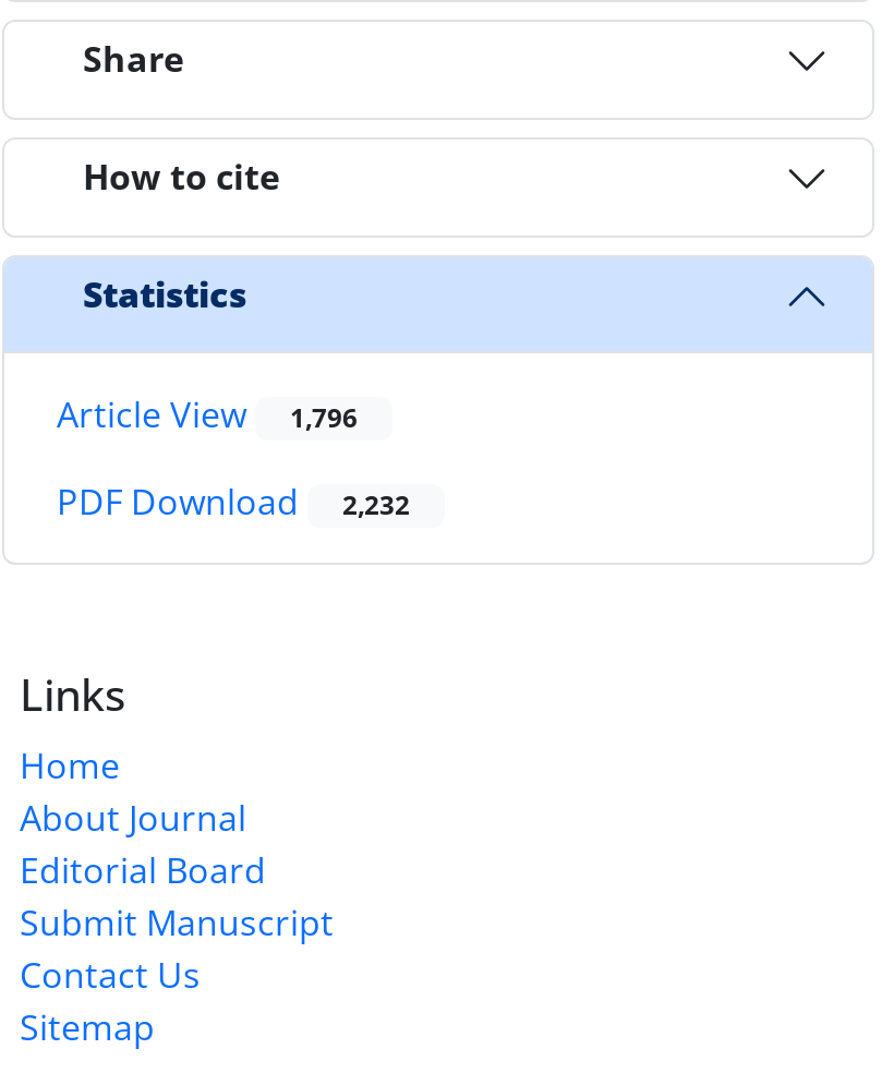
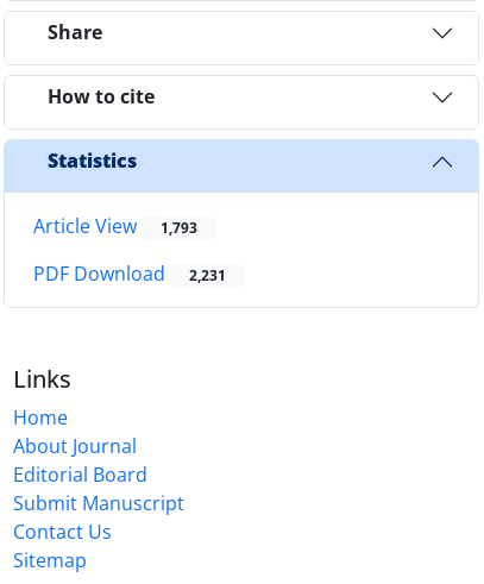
[57,390,358,438] Article View 1,796 -> [33,213,197,239] Article View 1,793
[57,478,410,526] PDF Download 2,232 -> [33,261,226,287] PDF Download 2,231

